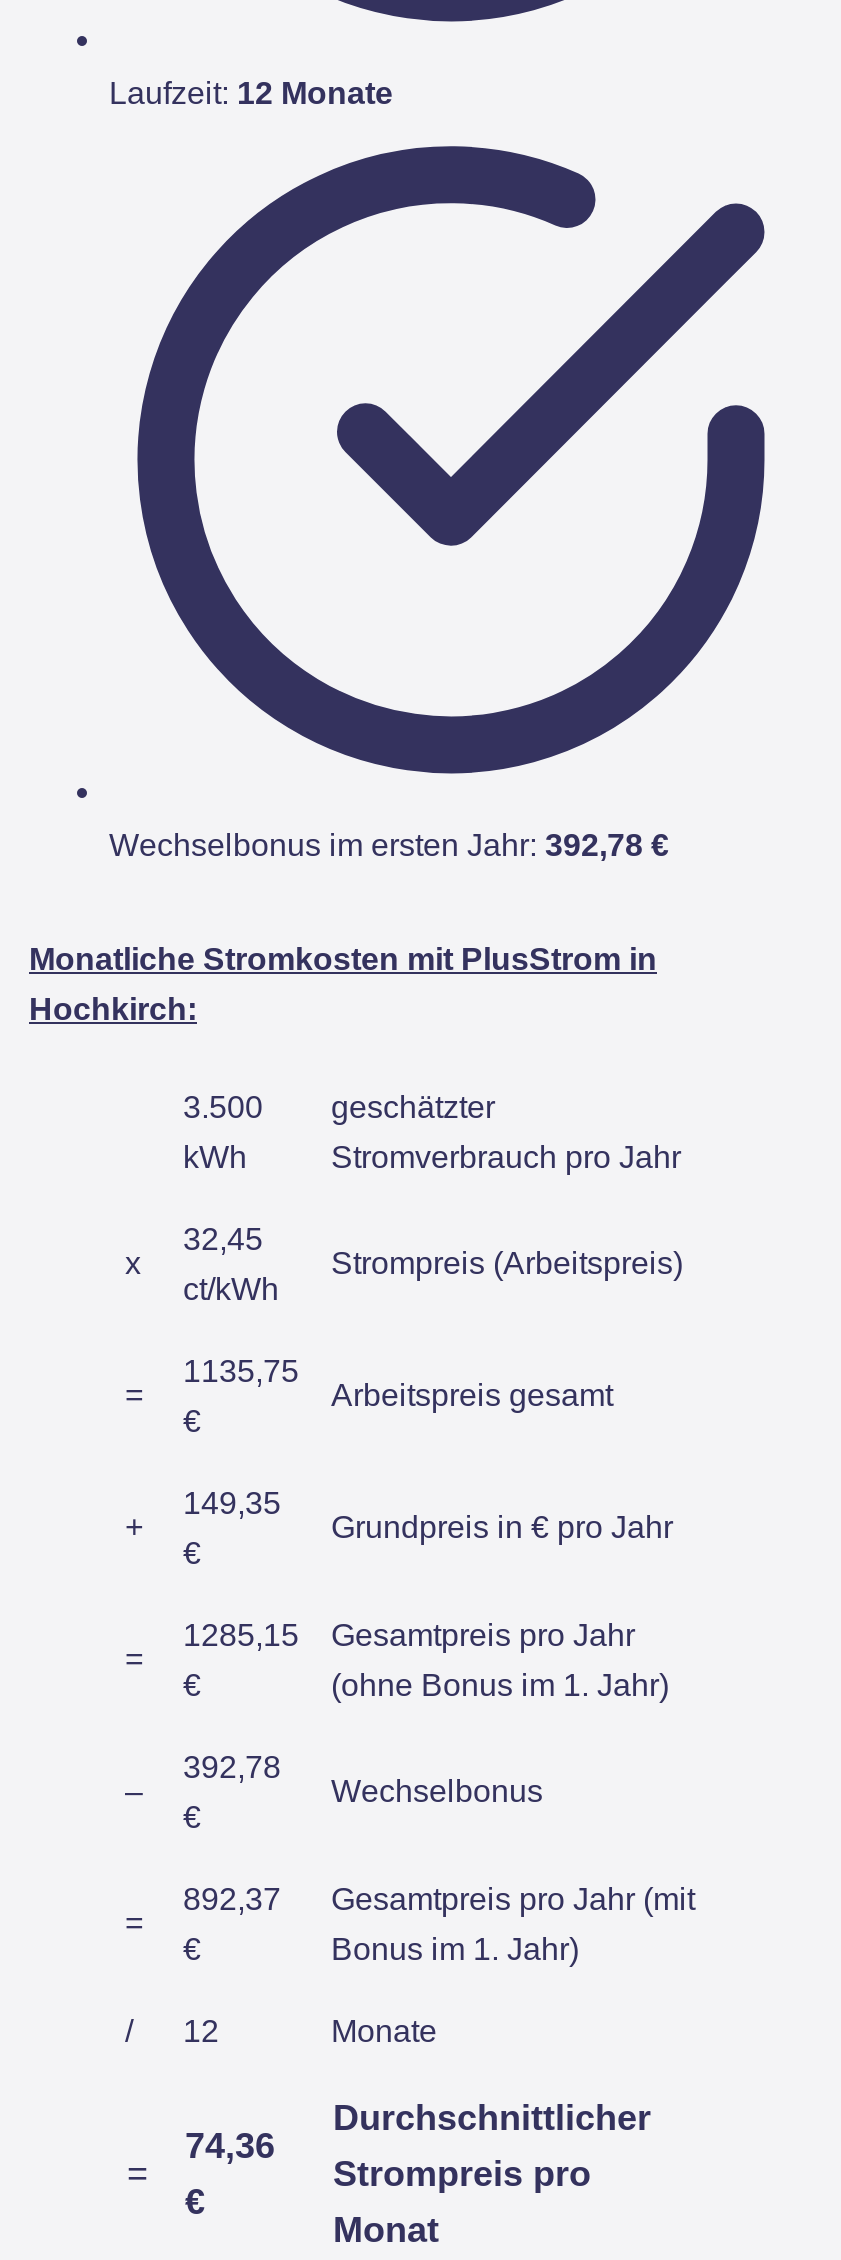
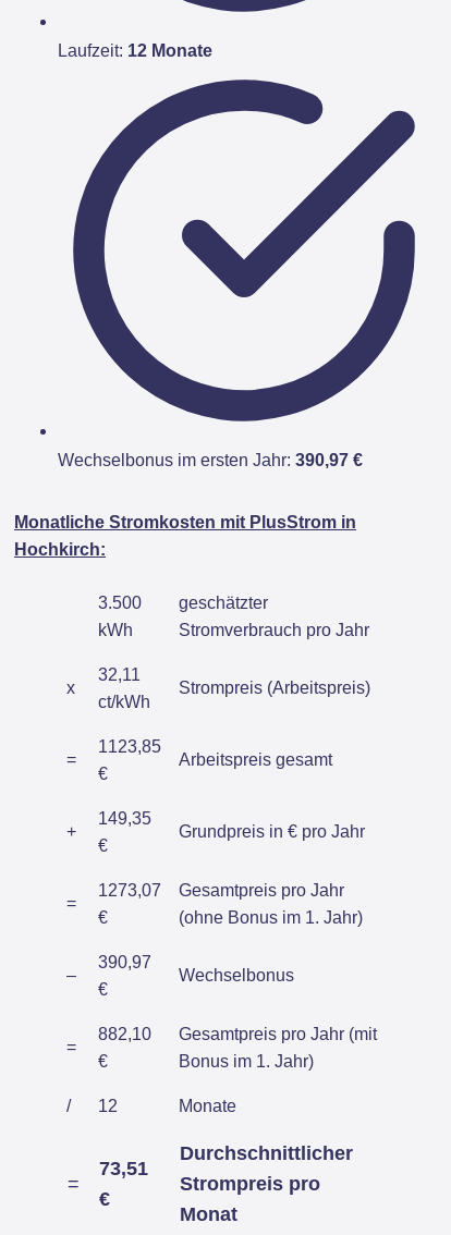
[109,828,669,862] Wechselbonus im ersten Jahr: 392,78 € -> [58,451,363,470] Wechselbonus im ersten Jahr: 390,97 €
[183,1222,263,1256] 32,45 -> [98,666,141,684] 32,11
[183,1354,299,1388] 1135,75 -> [98,738,161,756] 1123,85
[183,1618,635,1652] 1285,15 Gesamtpreis pro Jahr -> [98,881,344,900] 1273,07 Gesamtpreis pro Jahr
[183,1750,281,1784] 392,78 -> [98,953,151,972] 390,97
[183,1882,695,1916] 892,37 Gesamtpreis pro Jahr (mit -> [98,1025,377,1044] 882,10 Gesamtpreis pro Jahr (mit
[185,2126,275,2166] 74,36 -> [99,1158,148,1180] 73,51

